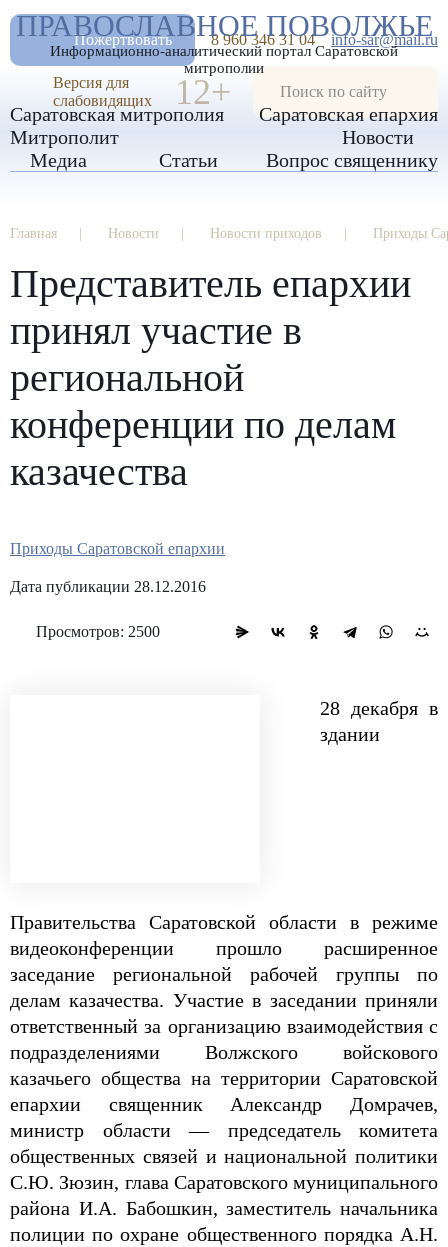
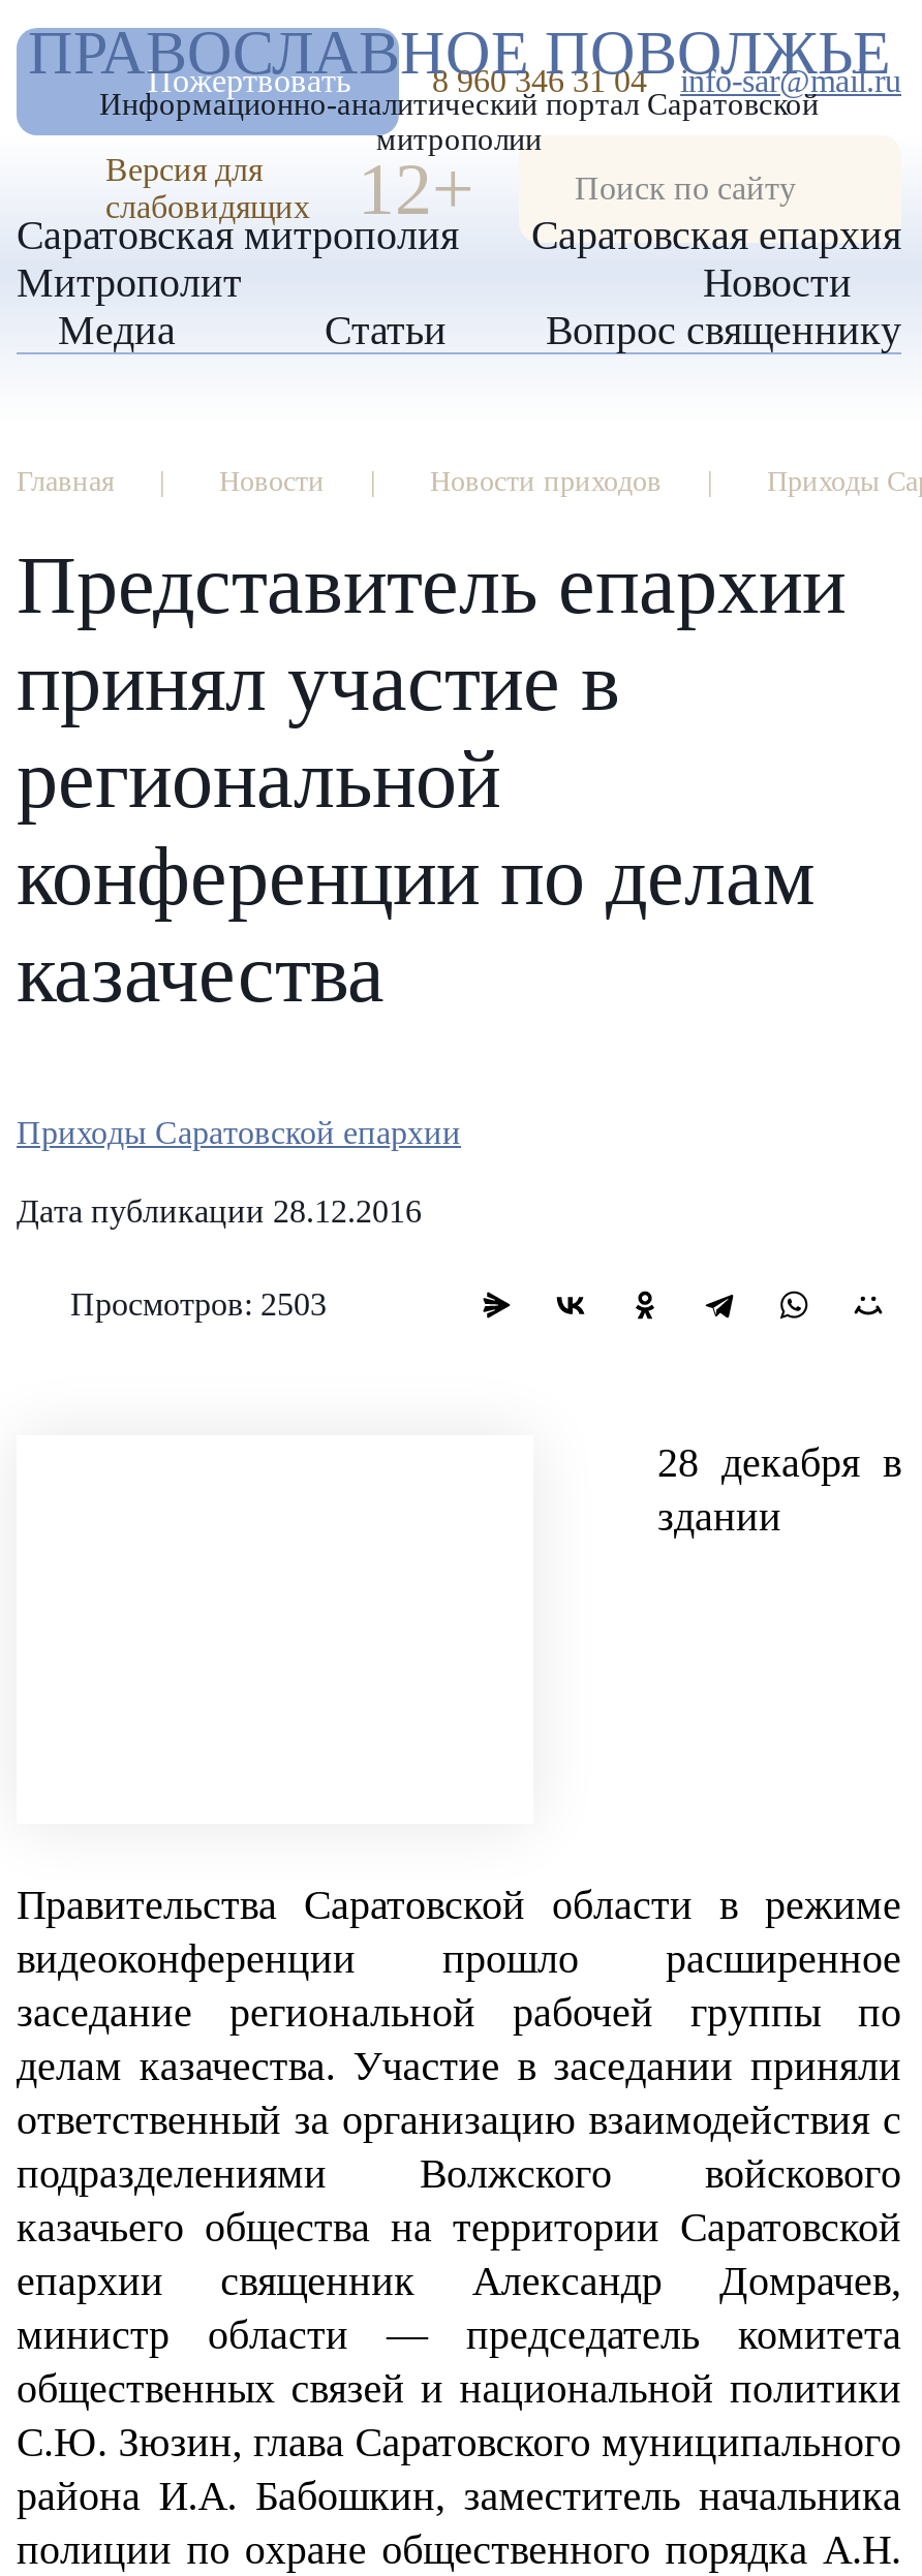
[36,623,160,640] Просмотров: 2500 -> [70,1286,327,1322] Просмотров: 2503

